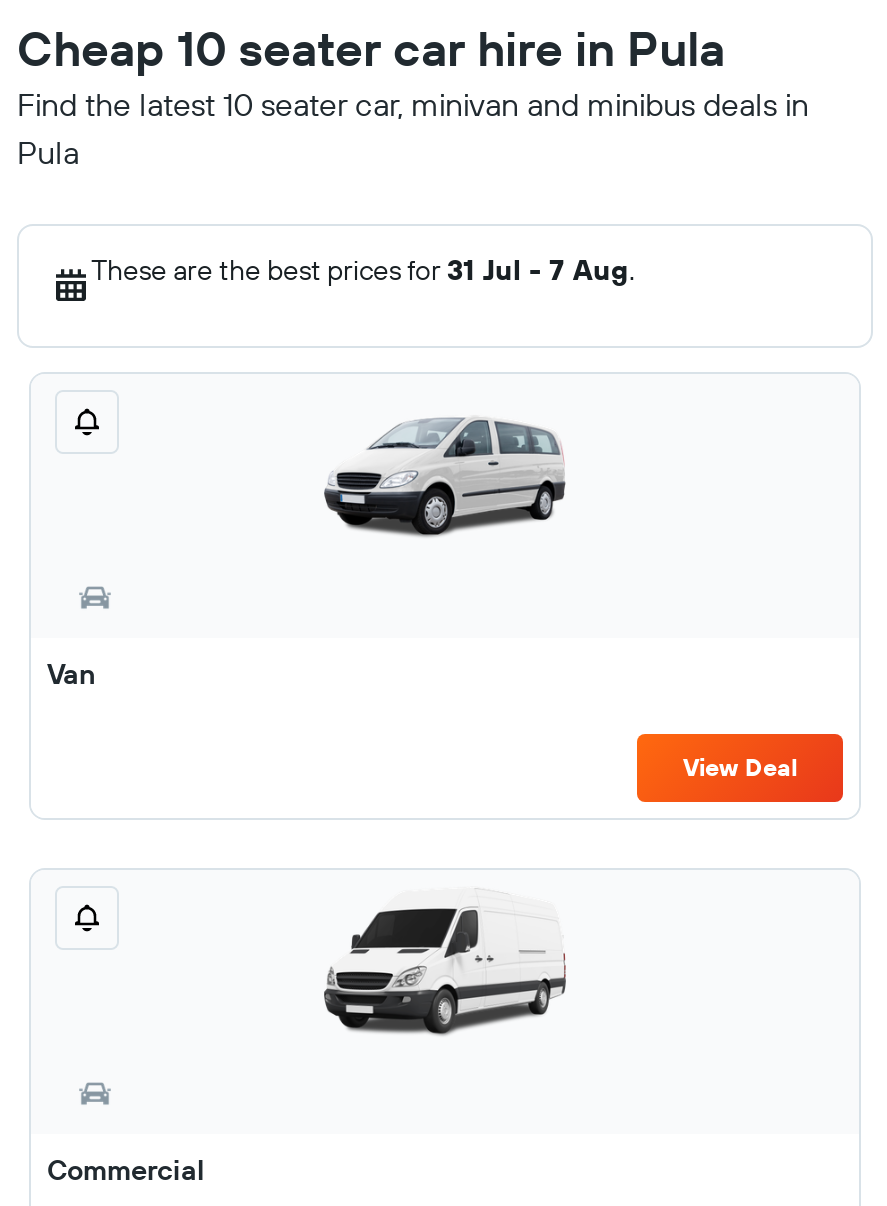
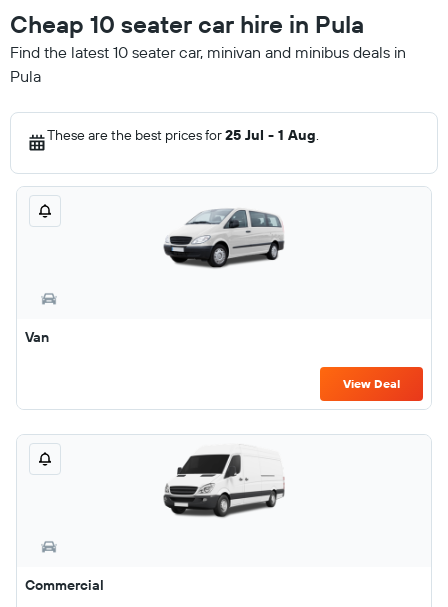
[91,252,635,288] These are the best prices for 31 Jul - 7 Aug. -> [47,126,319,144] These are the best prices for 25 Jul - 1 Aug.

